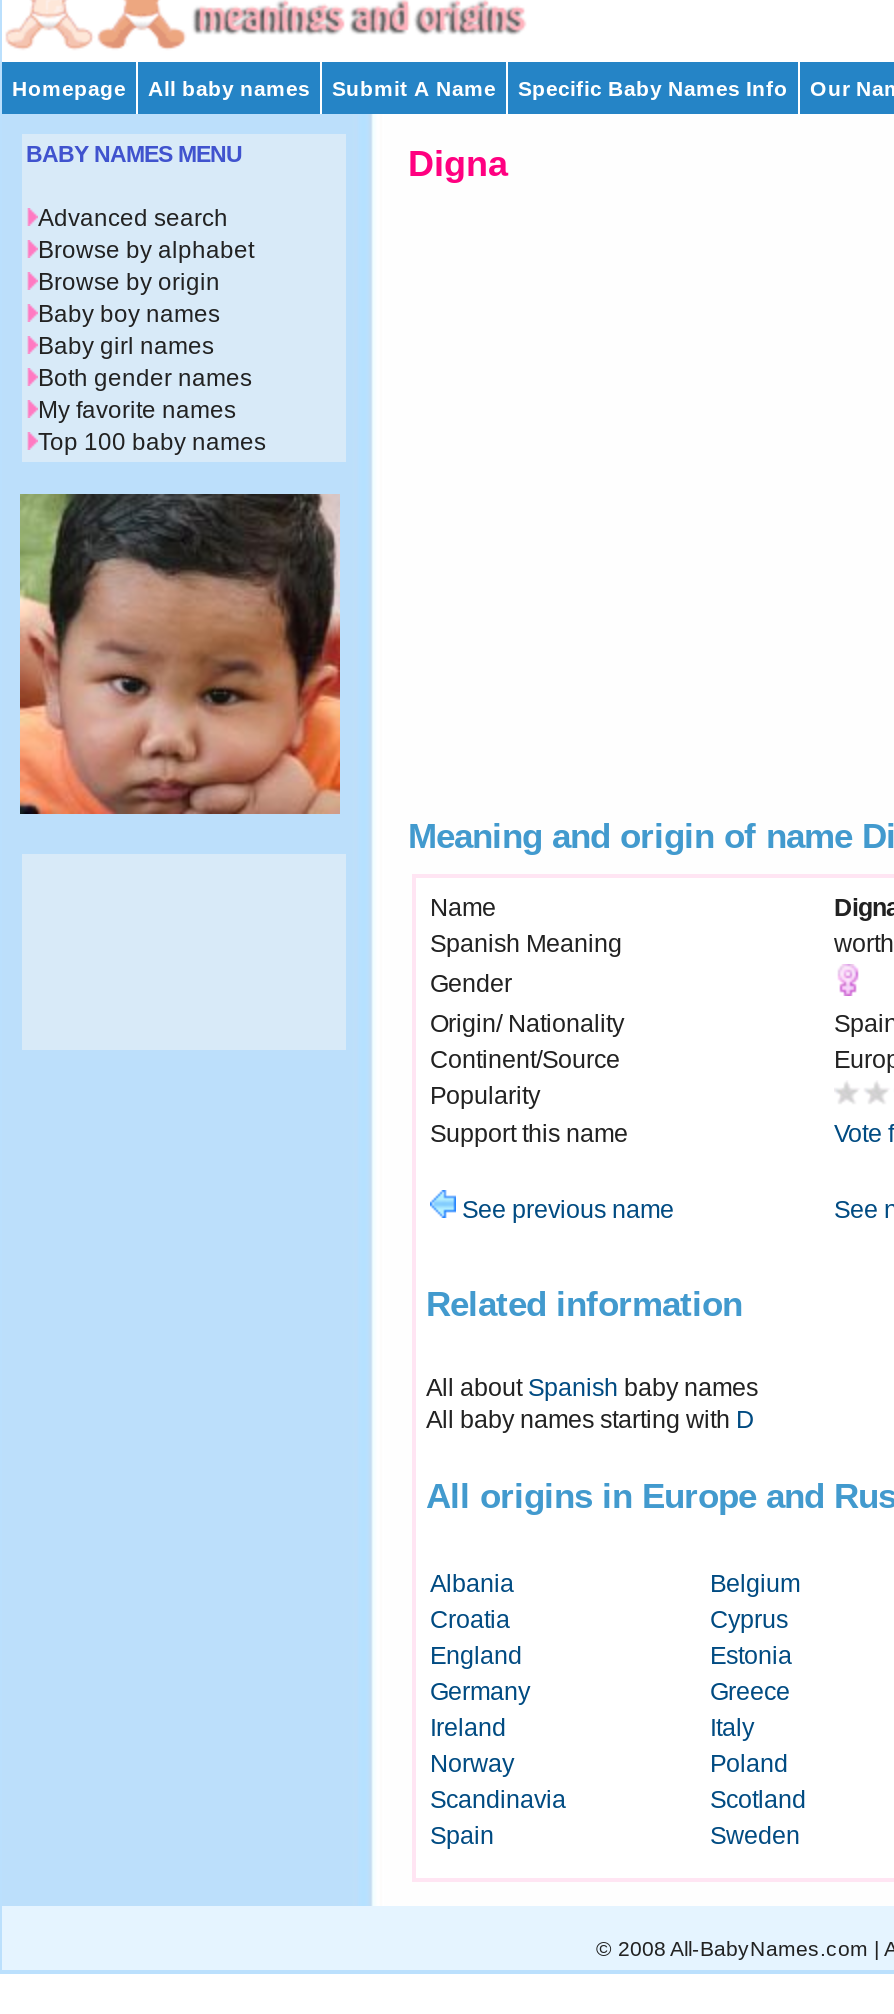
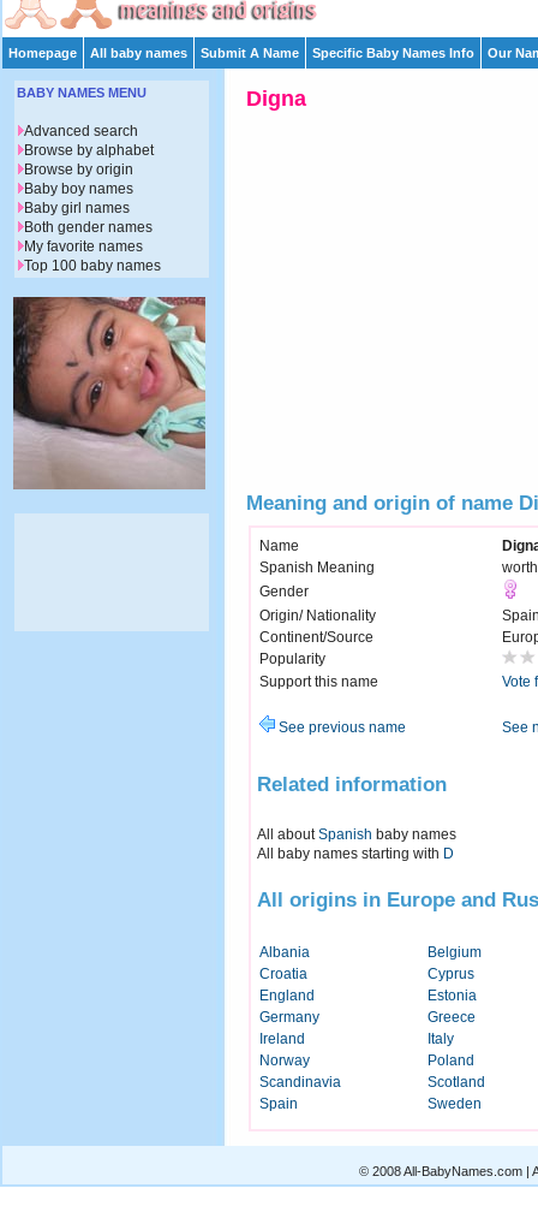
[18,492,342,816] [image] -> [12,296,207,489] [image]

